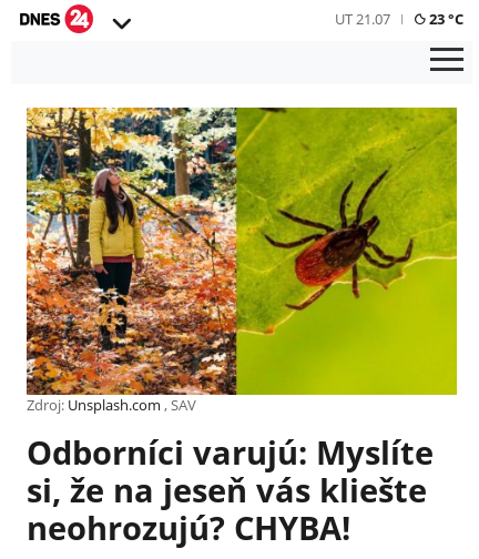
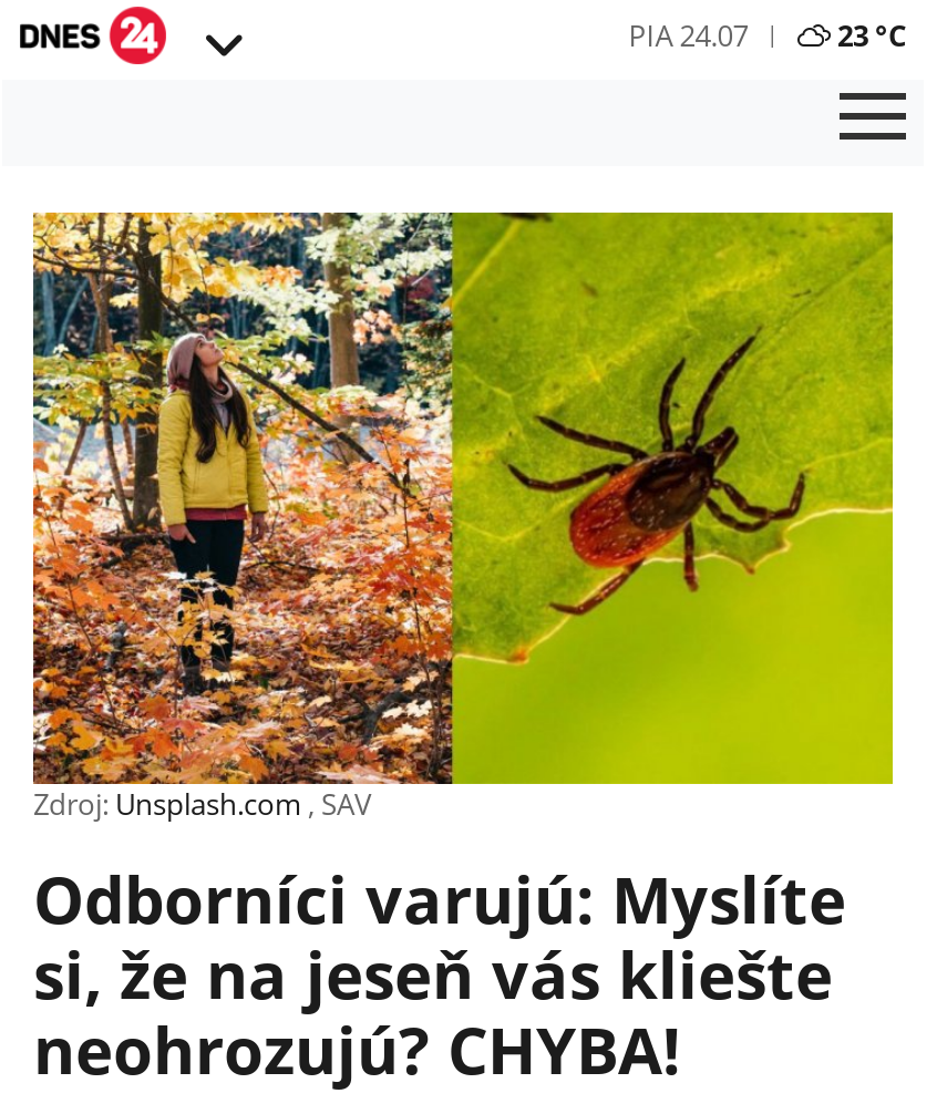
[335,8,390,28] UT 21.07 -> [629,14,748,54] PIA 24.07

